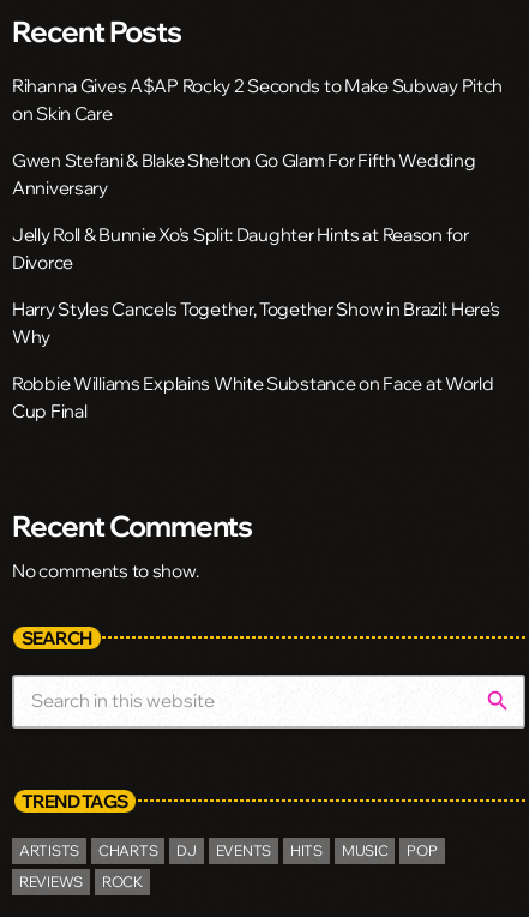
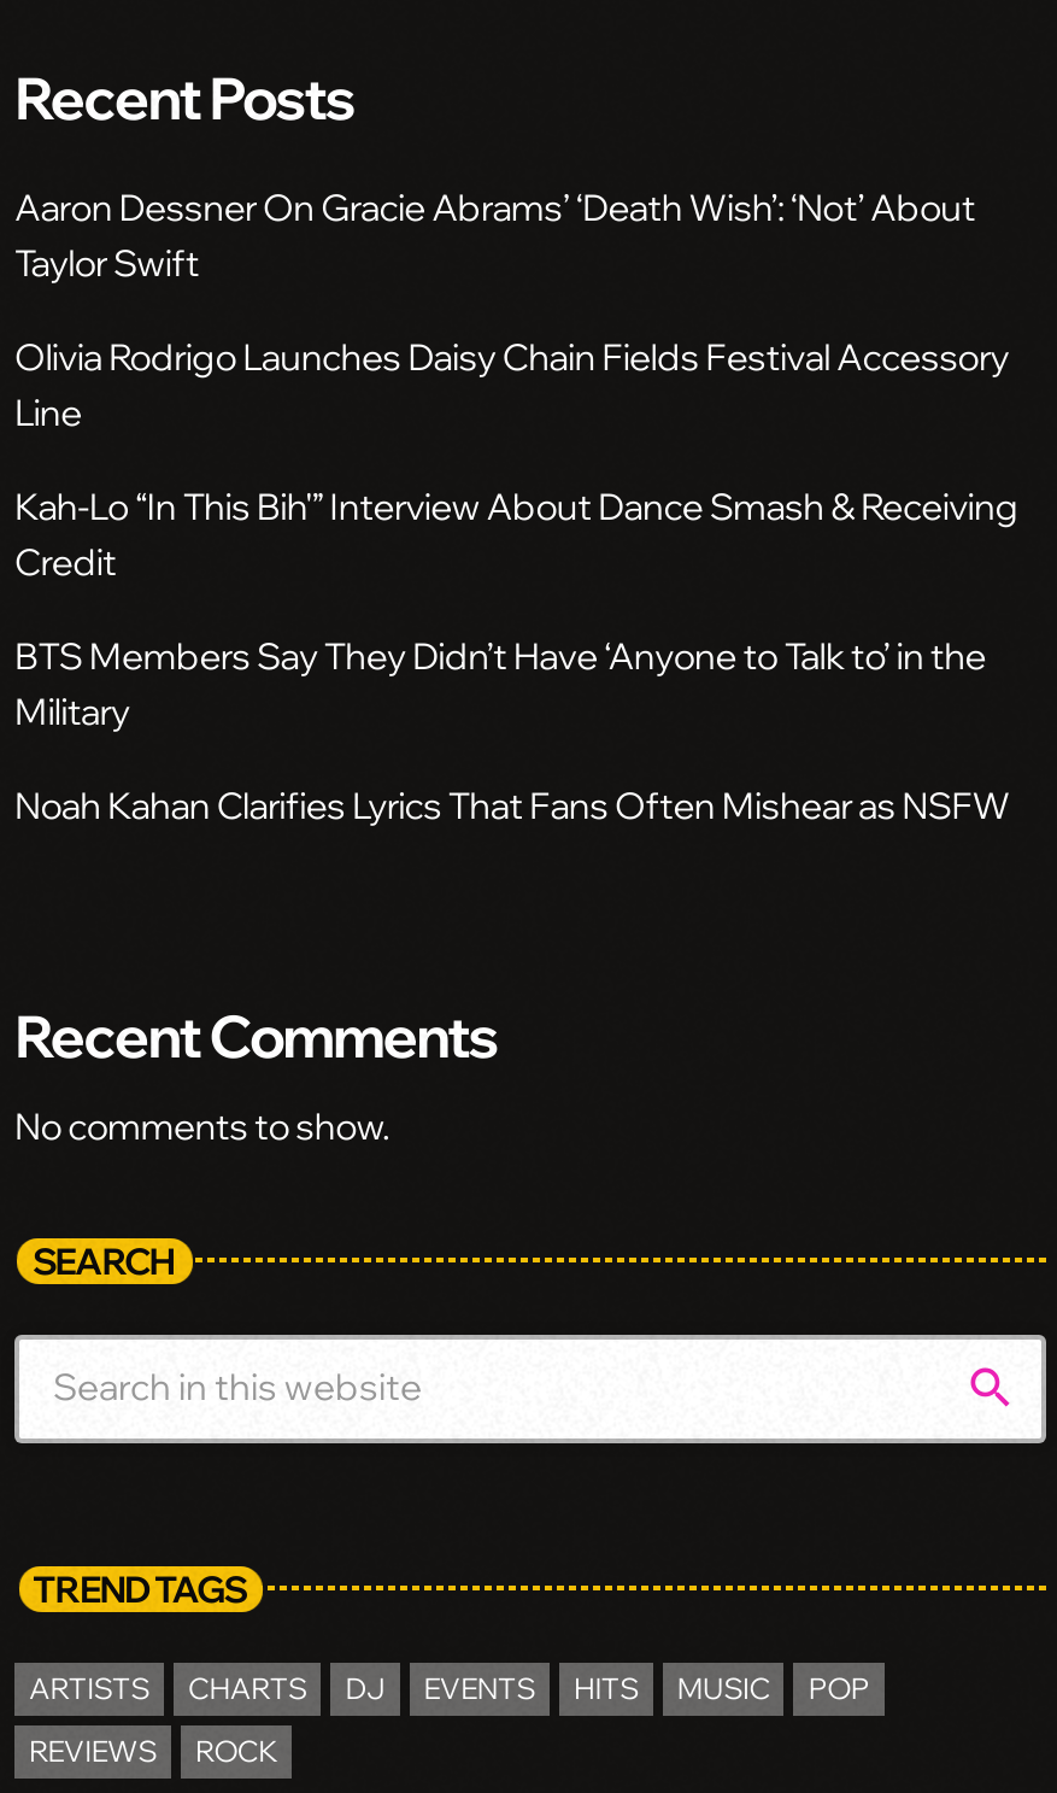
[12,75,503,125] Rihanna Gives A$AP Rocky 2 Seconds to Make Subway Pitch | on Skin Care -> [14,185,975,286] Aaron Dessner On Gracie Abrams’ ‘Death Wish’: ‘Not’ About | Taylor Swift
[12,149,476,200] Gwen Stefani & Blake Shelton Go Glam For Fifth Wedding | Anniversary -> [14,335,1009,436] Olivia Rodrigo Launches Daisy Chain Fields Festival Accessory | Line
[12,224,469,274] Jelly Roll & Bunnie Xo’s Split: Daughter Hints at Reason for | Divorce -> [14,484,1018,586] Kah-Lo “In This Bih'” Interview About Dance Smash & Receiving | Credit
[12,298,500,348] Harry Styles Cancels Together, Together Show in Brazil: Here’s | Why -> [14,634,986,735] BTS Members Say They Didn’t Have ‘Anyone to Talk to’ in the | Military
[12,372,494,423] Robbie Williams Explains White Substance on Face at World | Cup Final -> [14,783,1010,829] Noah Kahan Clarifies Lyrics That Fans Often Mishear as NSFW

